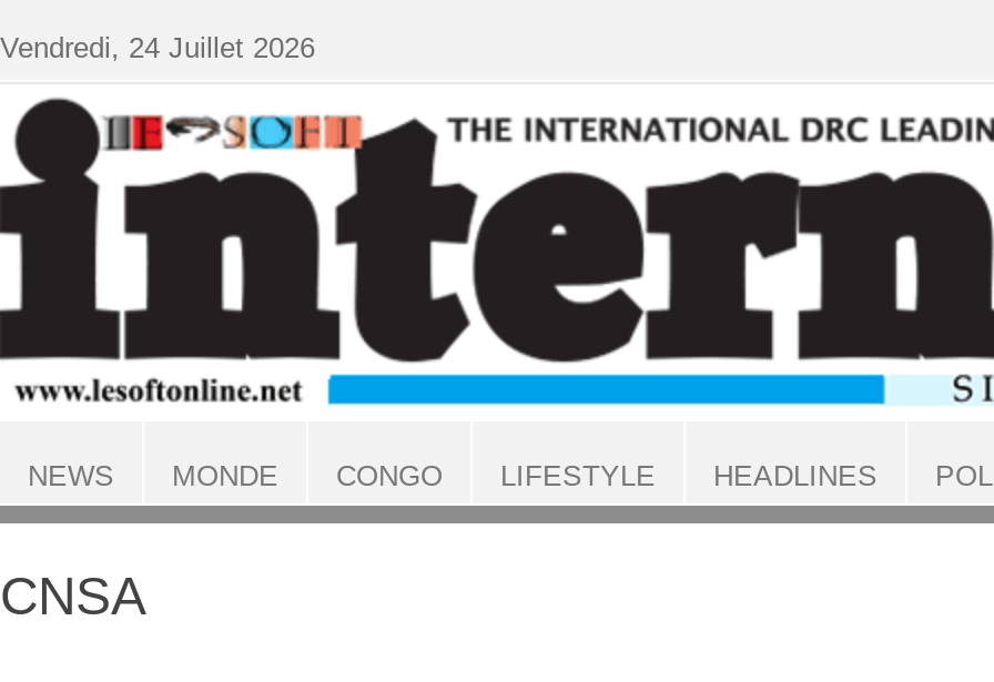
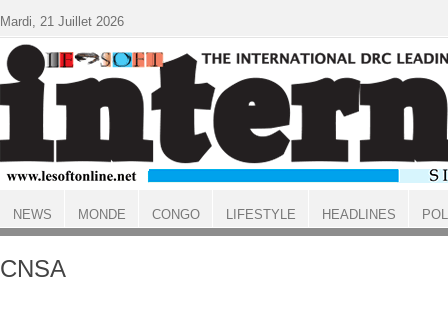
[0,31,315,64] Vendredi, 24 Juillet 2026 -> [0,14,124,29] Mardi, 21 Juillet 2026

